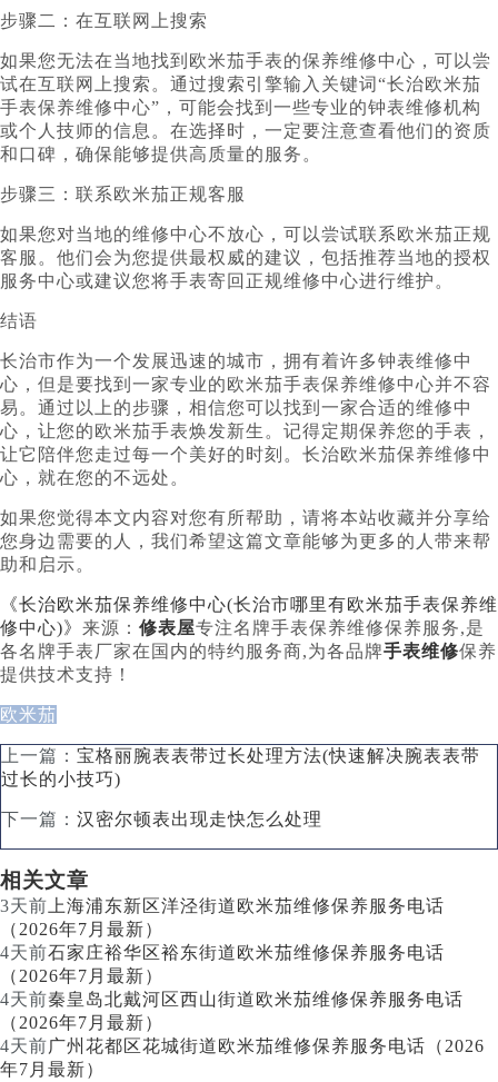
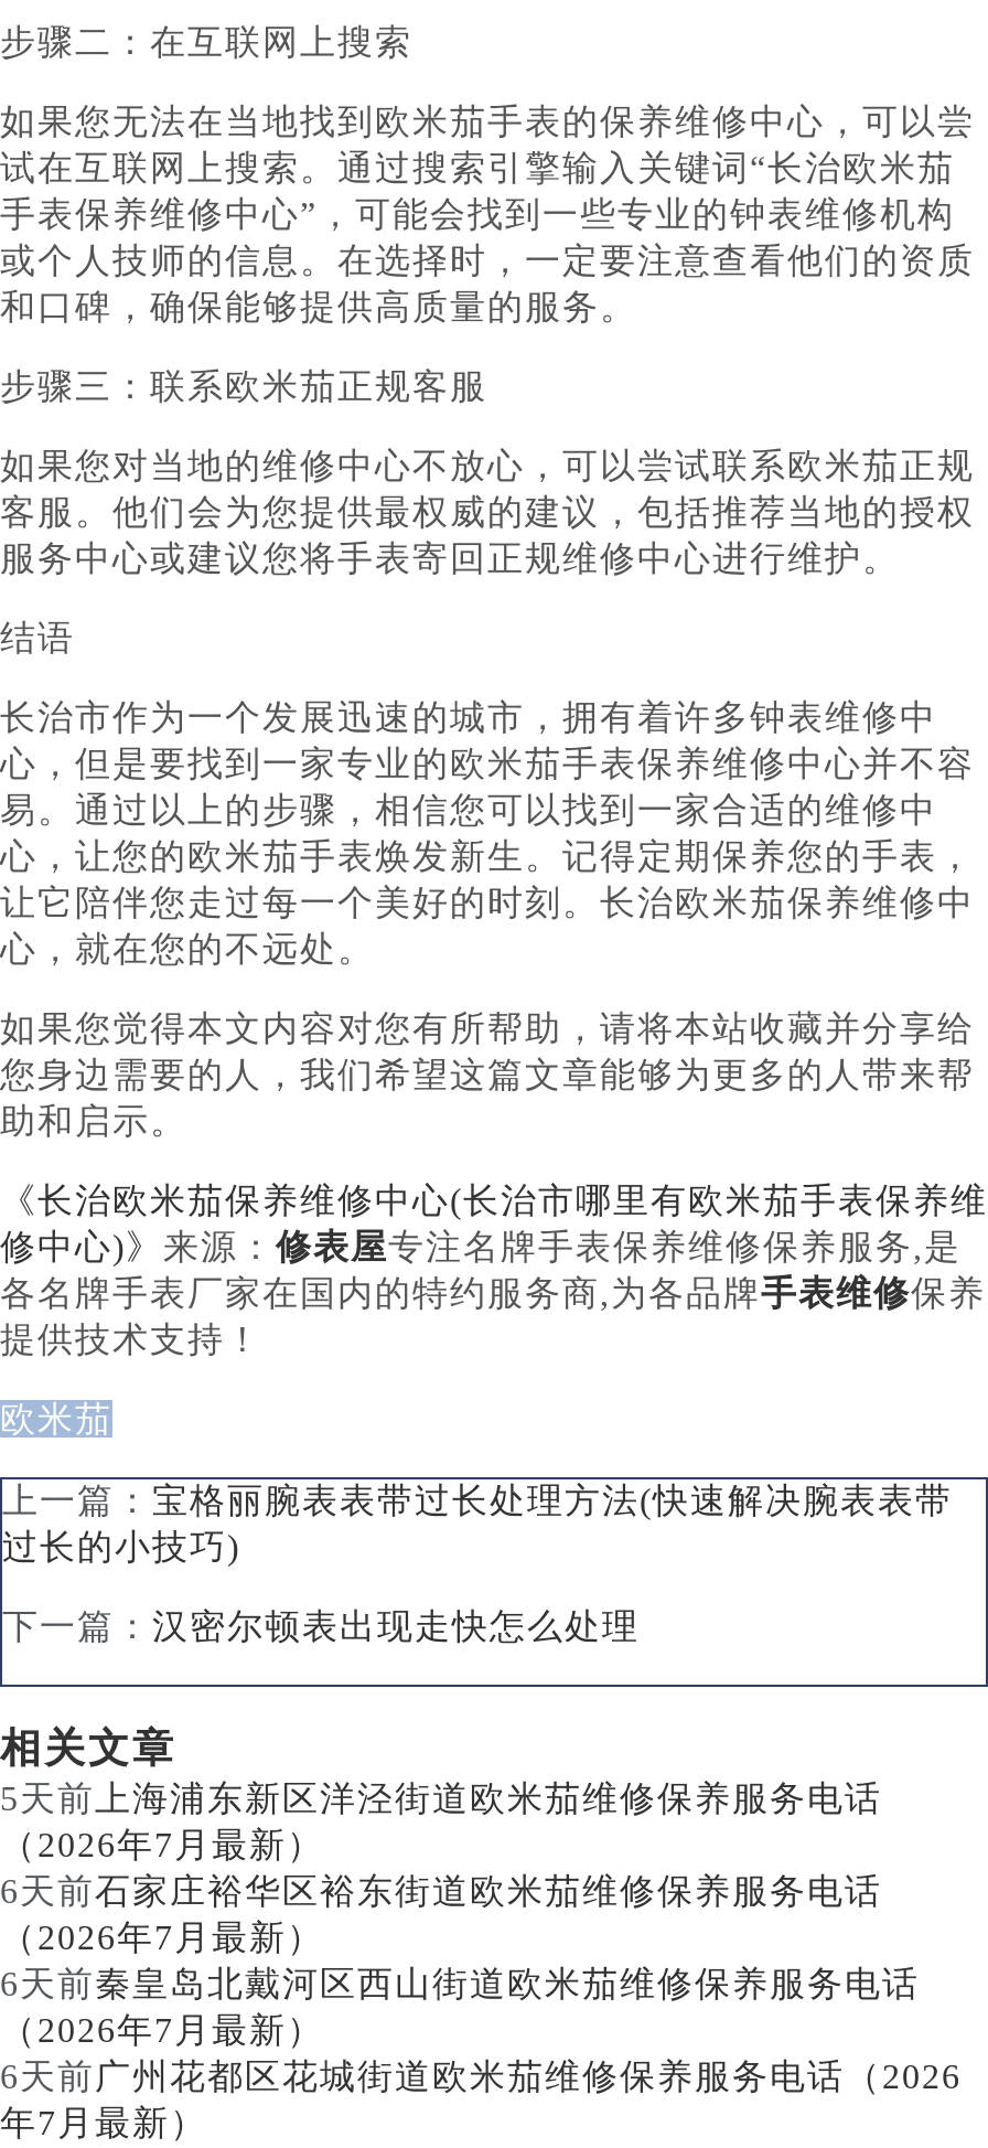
[0,897,445,916] 3天前上海浦东新区洋泾街道欧米茄维修保养服务电话 -> [0,1780,882,1818] 5天前上海浦东新区洋泾街道欧米茄维修保养服务电话
[0,943,445,962] 4天前石家庄裕华区裕东街道欧米茄维修保养服务电话 -> [0,1873,882,1911] 6天前石家庄裕华区裕东街道欧米茄维修保养服务电话
[0,990,464,1009] 4天前秦皇岛北戴河区西山街道欧米茄维修保养服务电话 -> [0,1966,920,2003] 6天前秦皇岛北戴河区西山街道欧米茄维修保养服务电话
[0,1037,485,1056] 4天前广州花都区花城街道欧米茄维修保养服务电话（2026 -> [0,2058,962,2096] 6天前广州花都区花城街道欧米茄维修保养服务电话（2026

